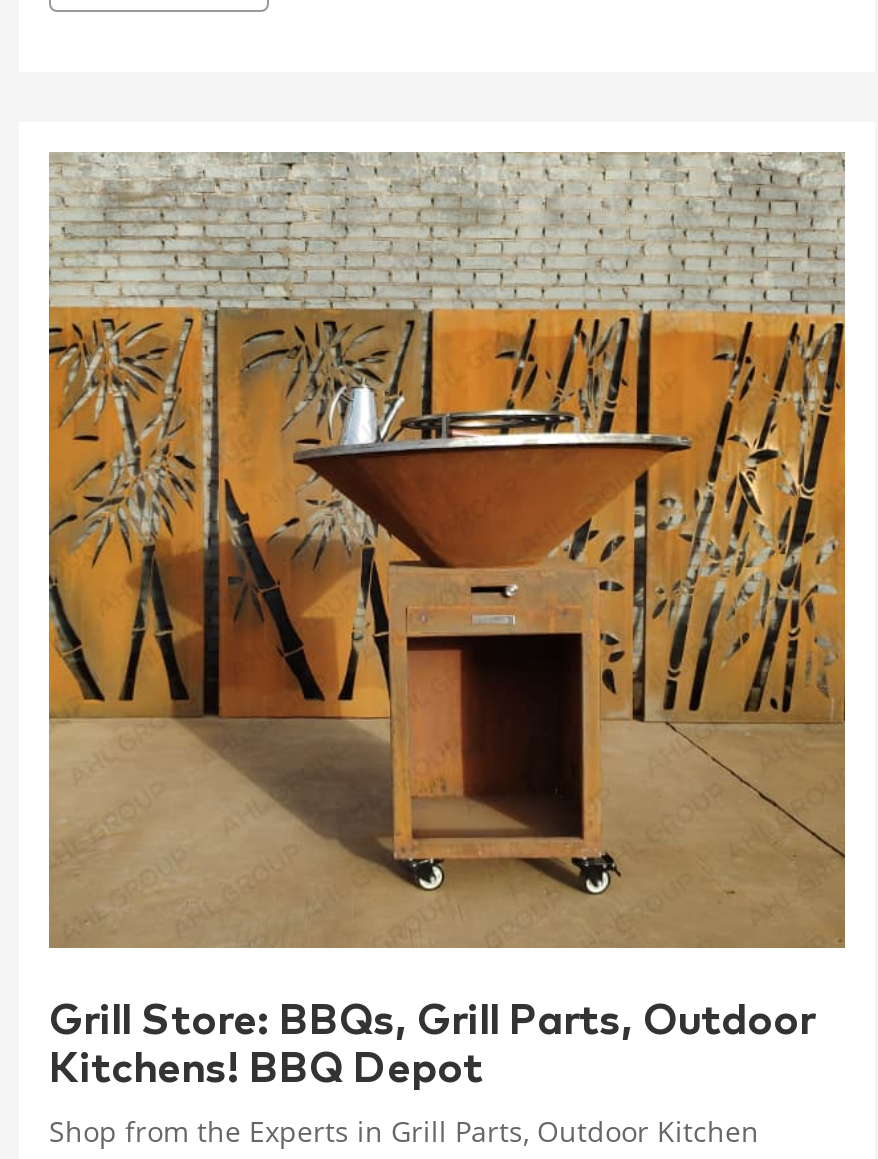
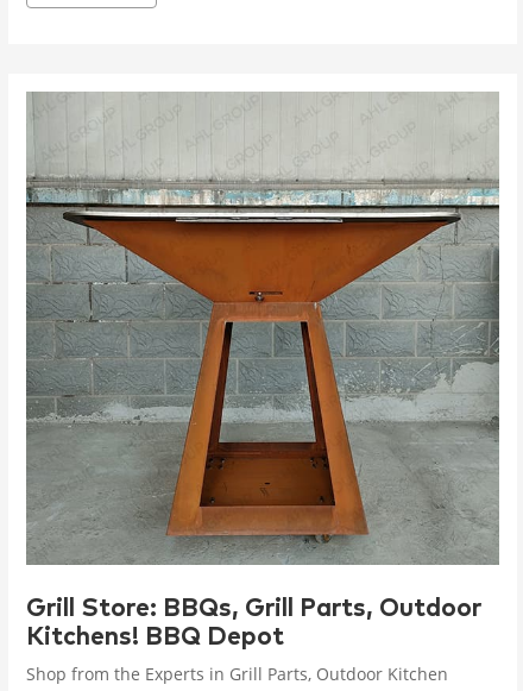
[47,154,847,948] [image] -> [25,94,500,565] [image]

